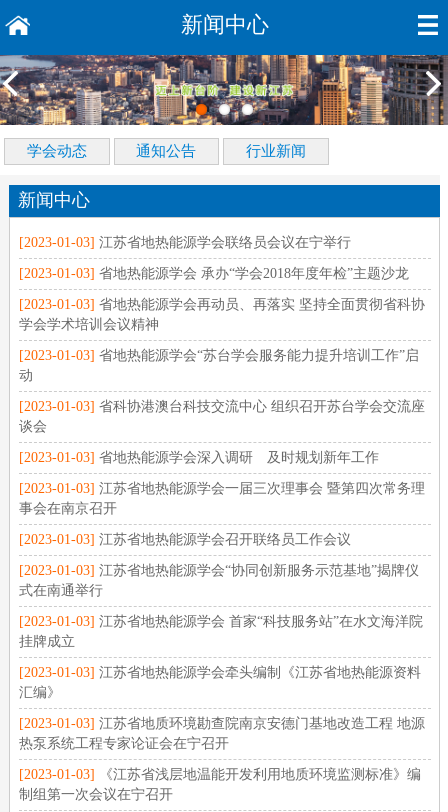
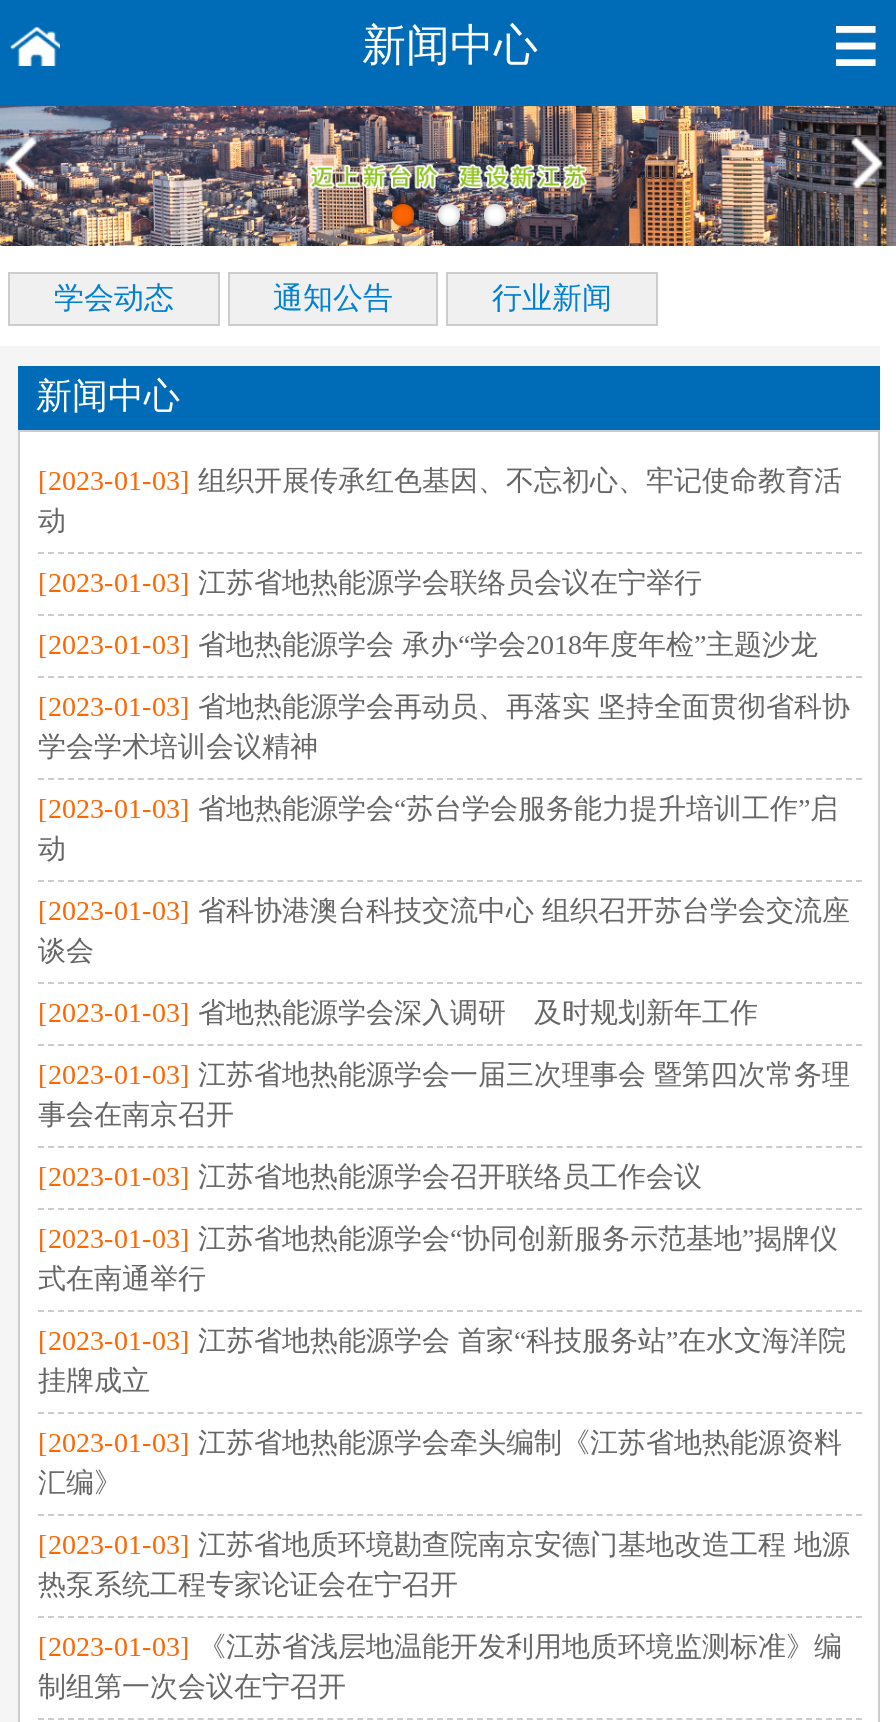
none -> [38,466,842,536] [2023-01-03]组织开展传承红色基因、不忘初心、牢记使命教育活 | 动

